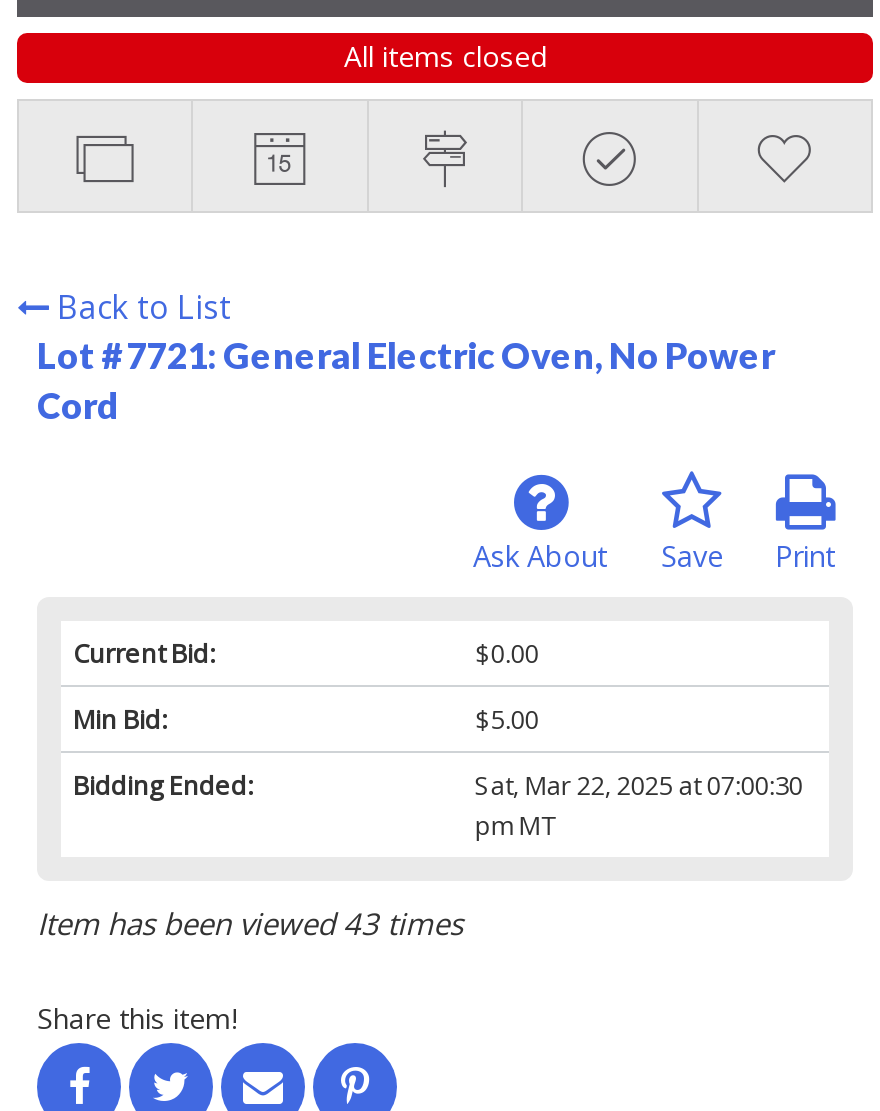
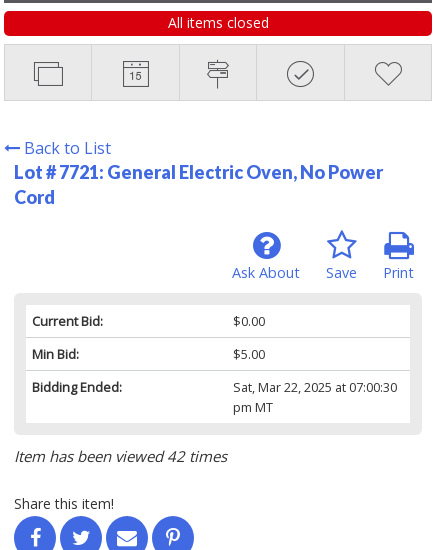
[37,902,463,942] Item has been viewed 43 times -> [14,446,227,466] Item has been viewed 42 times

